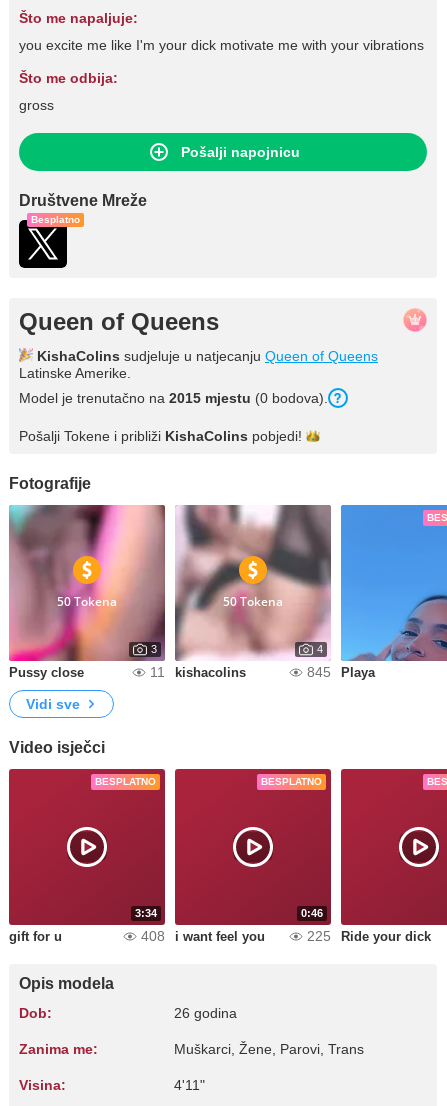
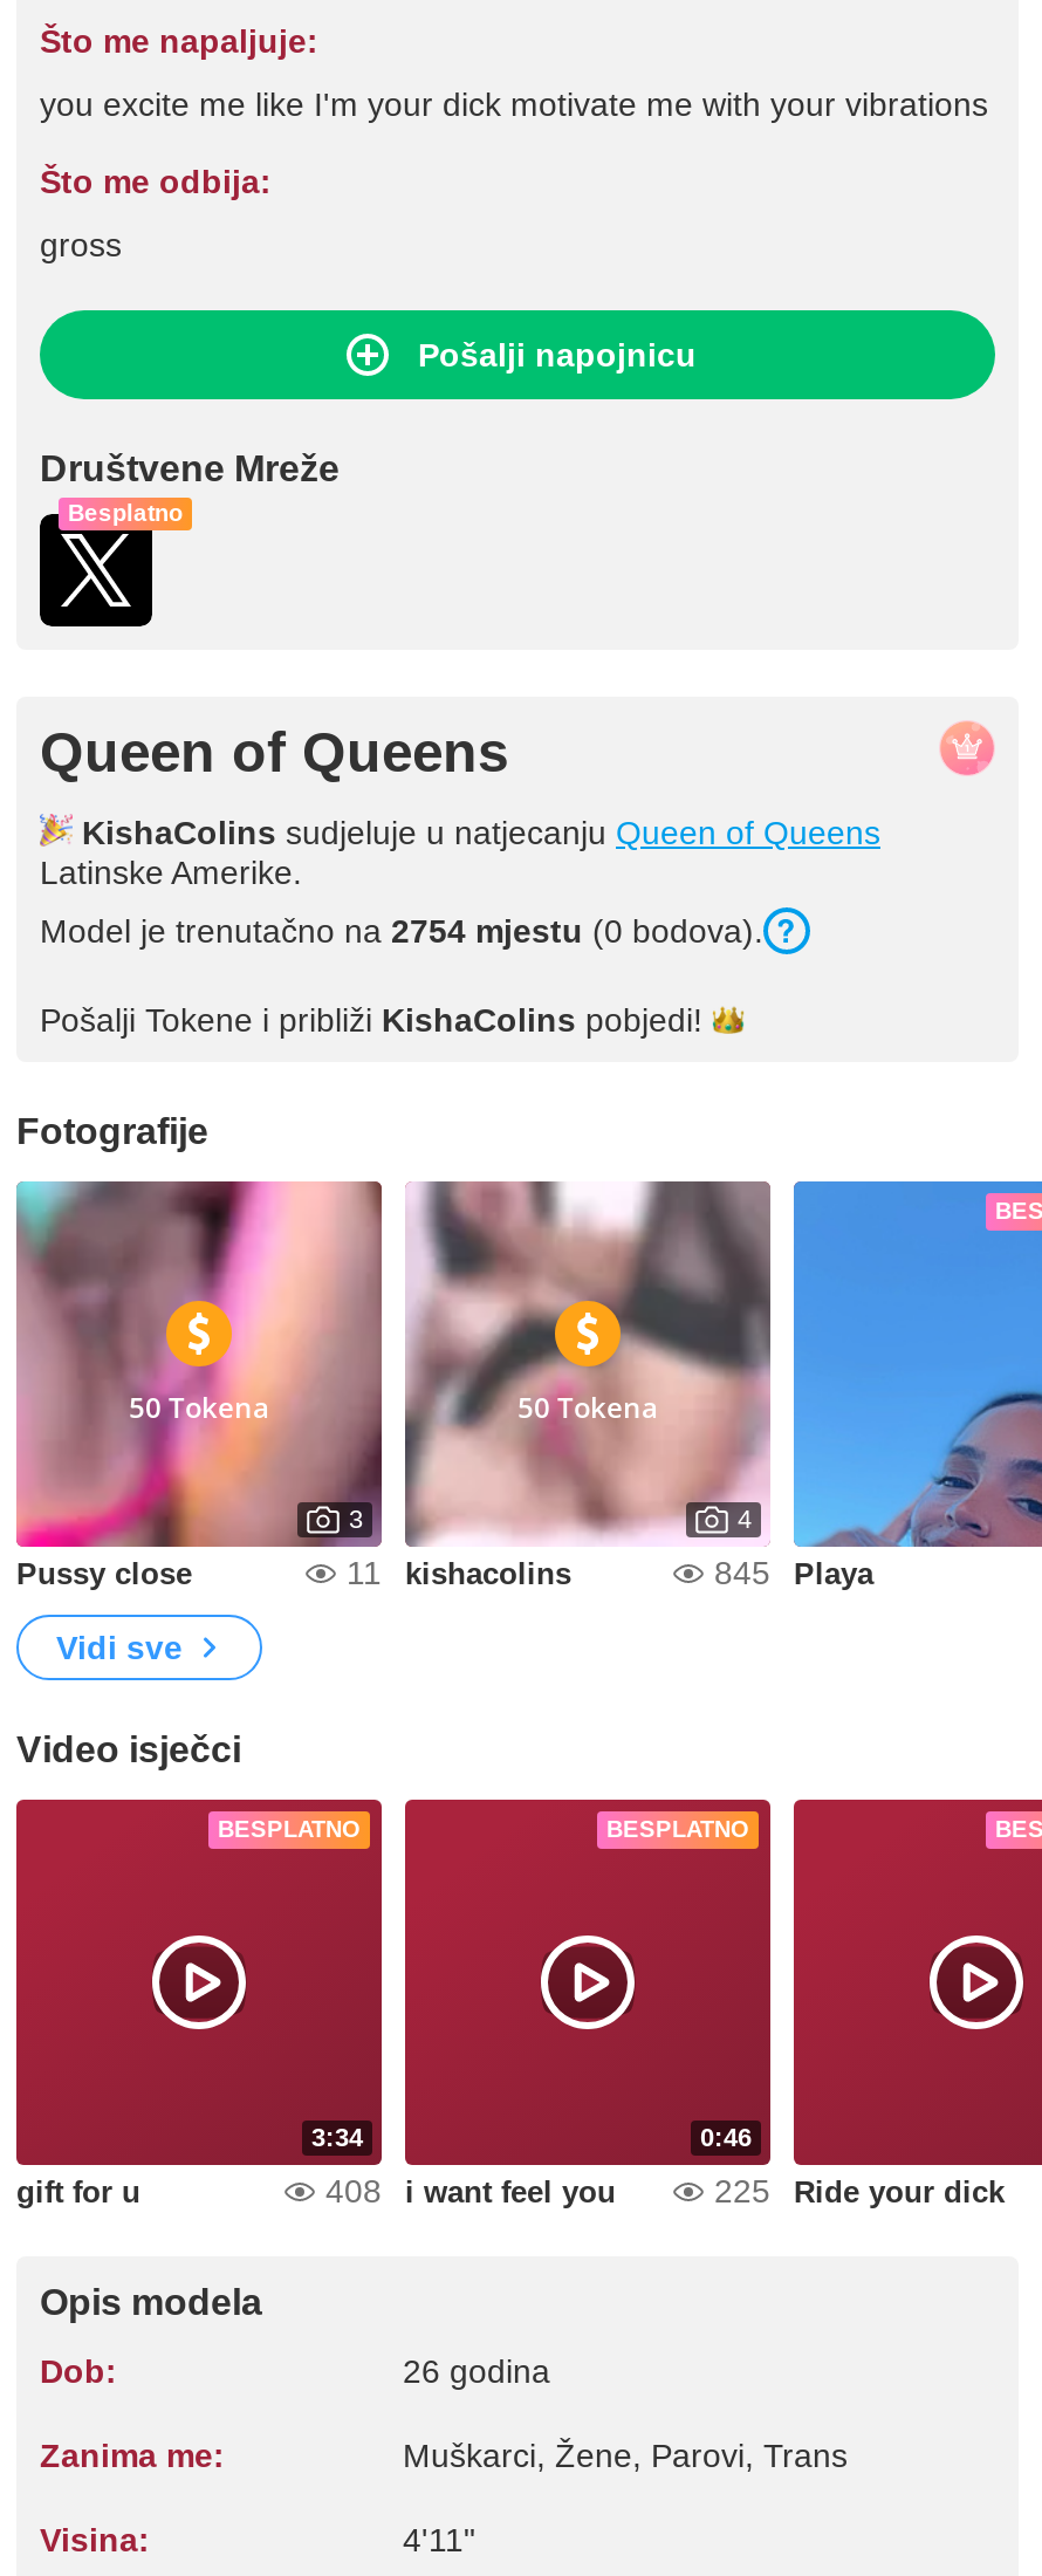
[19,390,328,406] Model je trenutačno na 2015 mjestu (0 bodova). -> [40,912,763,950] Model je trenutačno na 2754 mjestu (0 bodova).

